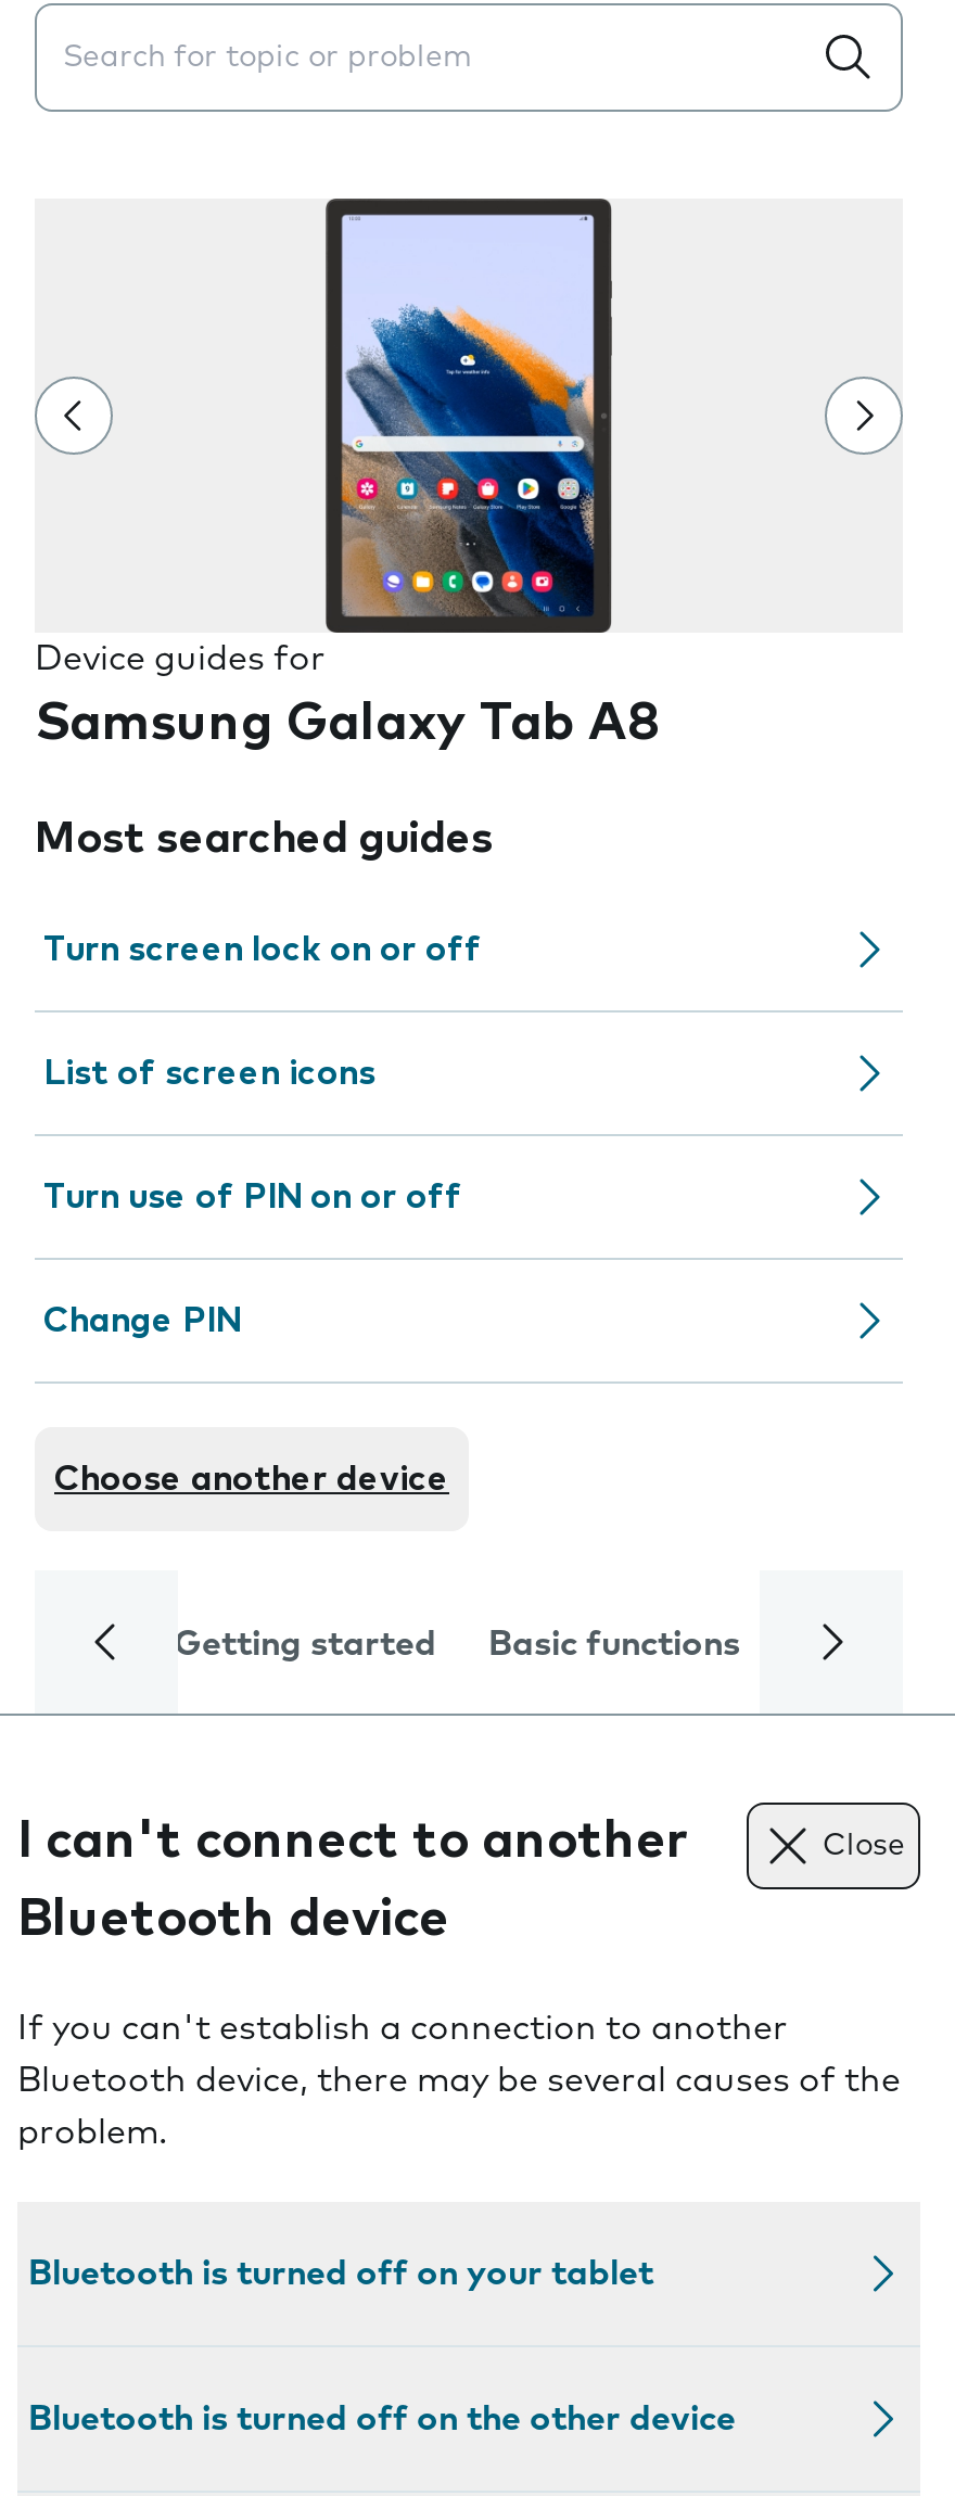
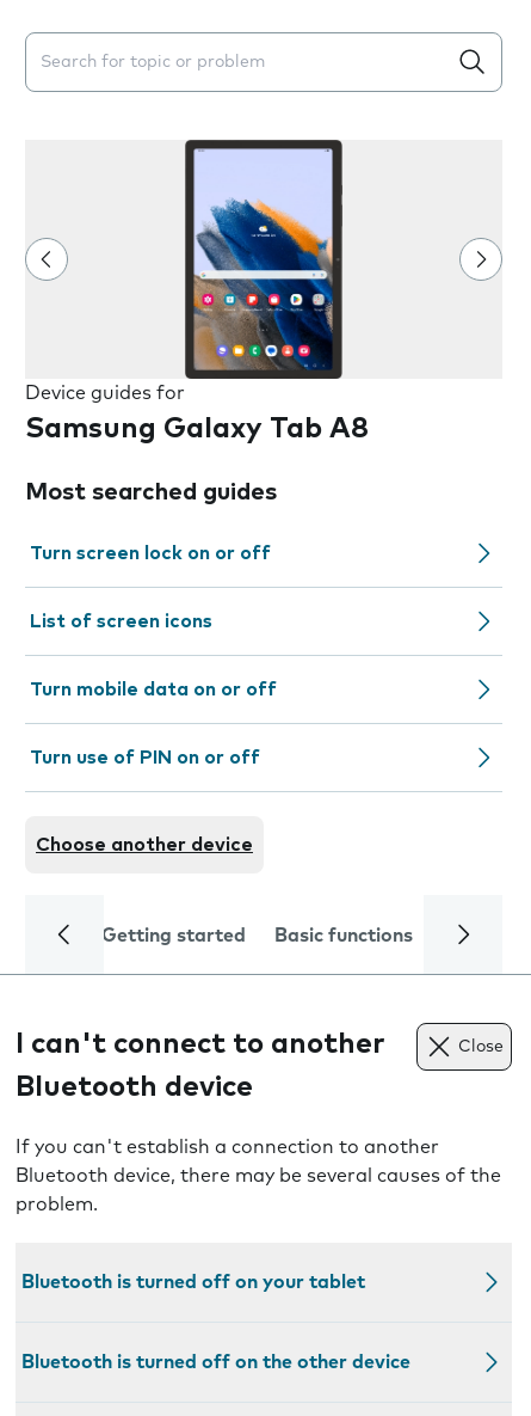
none -> [30,680,277,699] Turn mobile data on or off
moved [43,1180,462,1214] -> [30,748,260,767]: Turn use of PIN on or off
[43,1303,241,1338] Change PIN -> none

